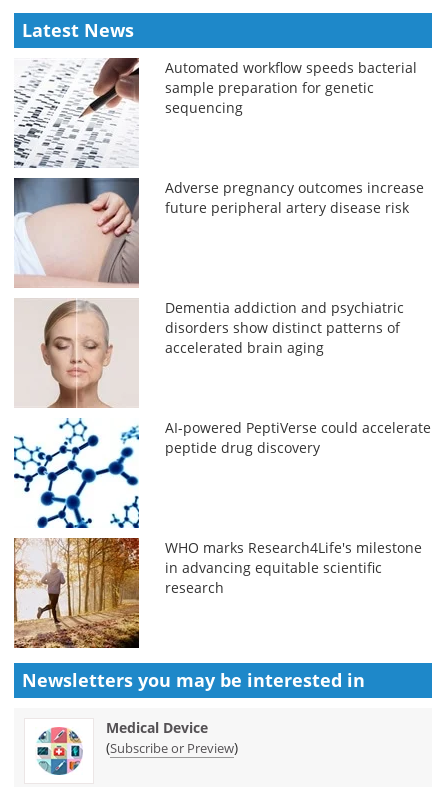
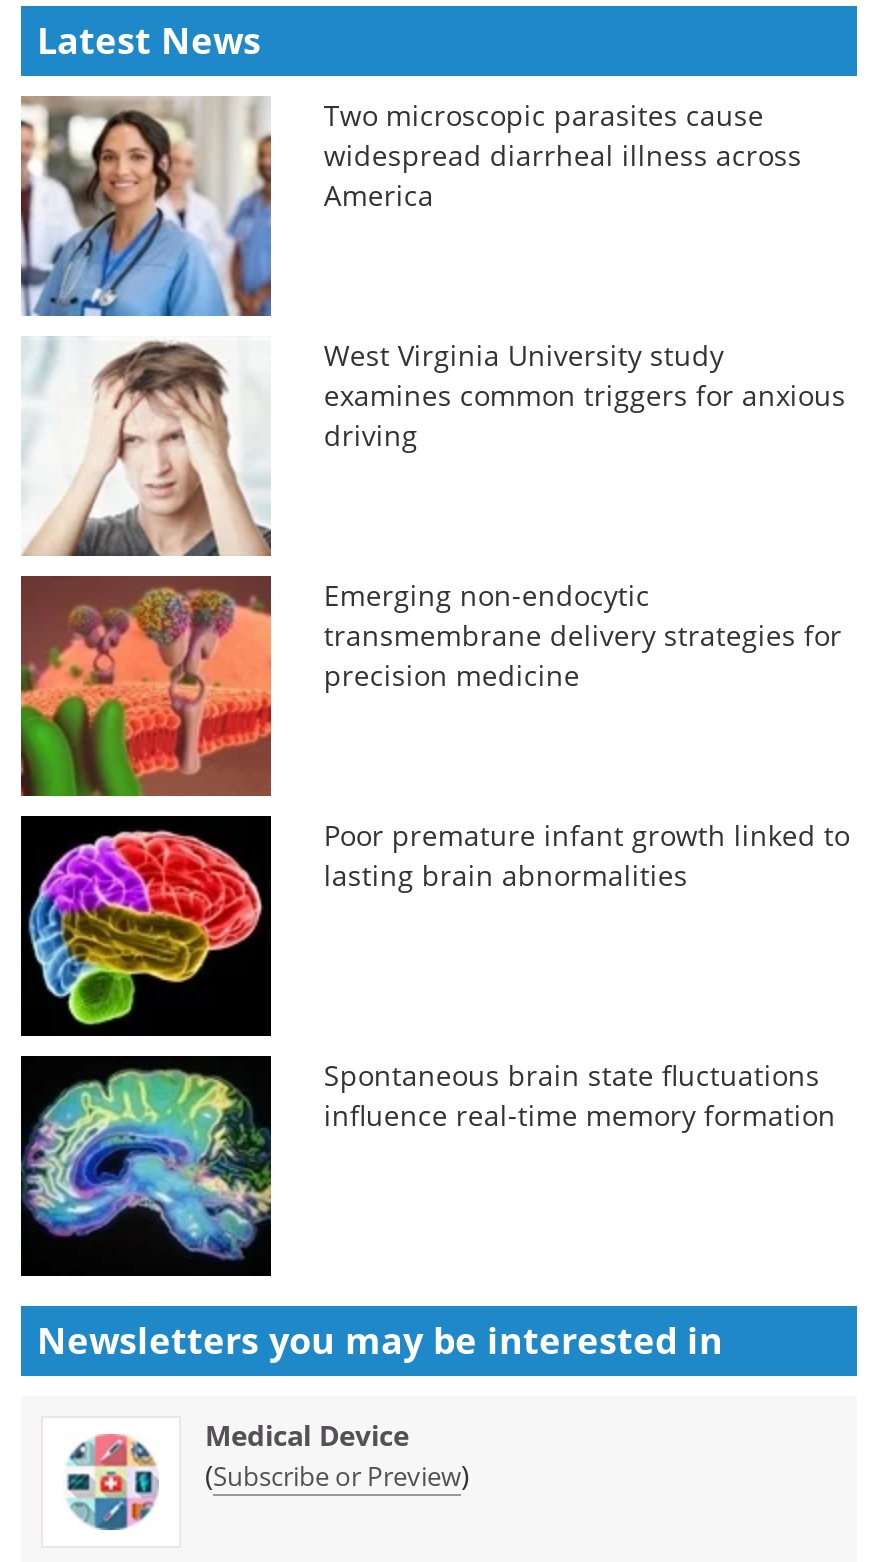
[14,57,417,169] [image] | Automated workflow speeds bacterial | sample preparation for genetic | sequencing -> [19,94,802,318] [image] | Two microscopic parasites cause | widespread diarrheal illness across | America
[13,177,424,288] [image] | Adverse pregnancy outcomes increase | future peripheral artery disease risk -> [21,336,846,558] [image] | West Virginia University study | examines common triggers for anxious | driving
[14,298,404,408] [image] | Dementia addiction and psychiatric | disorders show distinct patterns of | accelerated brain aging -> [19,574,842,798] [image] | Emerging non-endocytic | transmembrane delivery strategies for | precision medicine
[13,418,431,529] [image] | AI-powered PeptiVerse could accelerate | peptide drug discovery -> [19,814,850,1038] [image] | Poor premature infant growth linked to | lasting brain abnormalities
[13,537,422,649] [image] | WHO marks Research4Life's milestone | in advancing equitable scientific | research -> [19,1054,836,1278] [image] | Spontaneous brain state fluctuations | influence real-time memory formation

